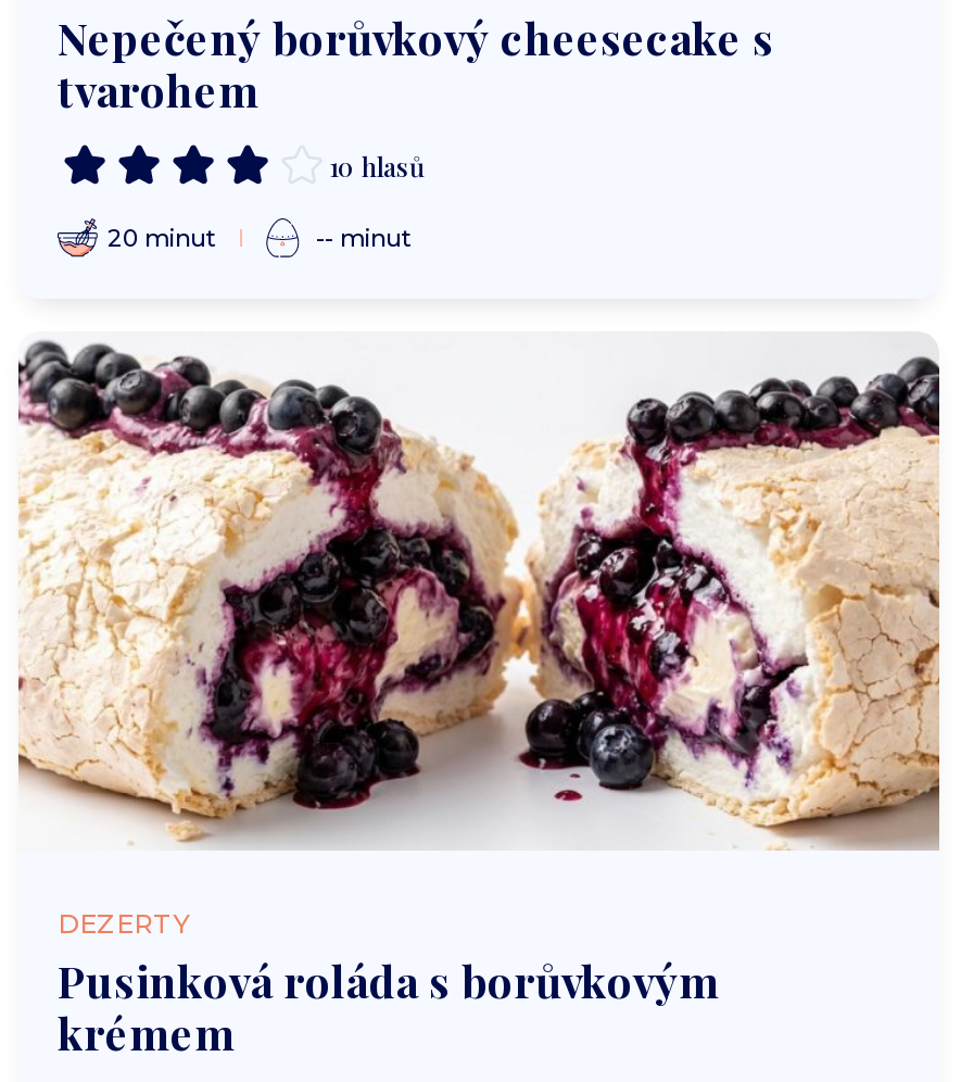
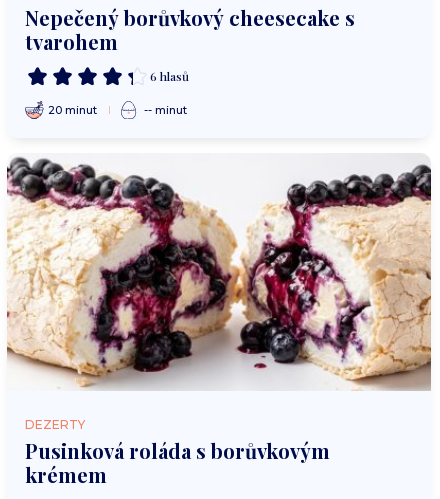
[329,148,425,183] 10 hlasů -> [150,68,189,84] 6 hlasů

